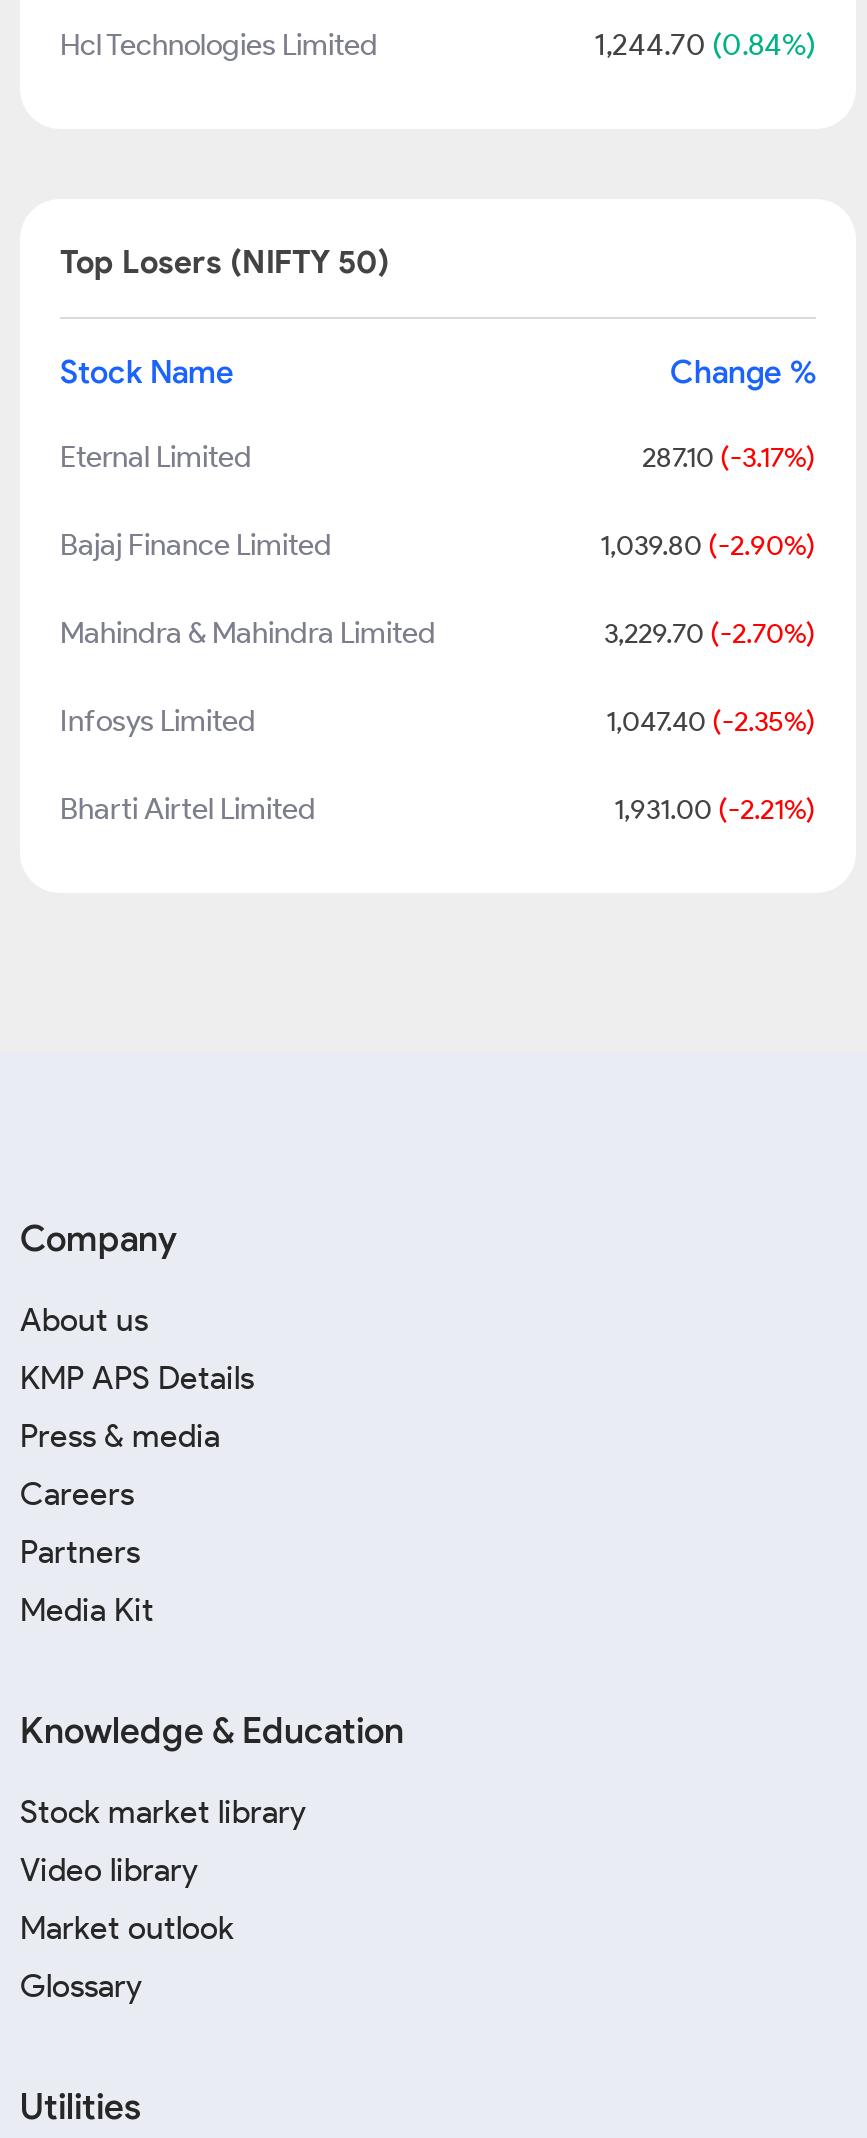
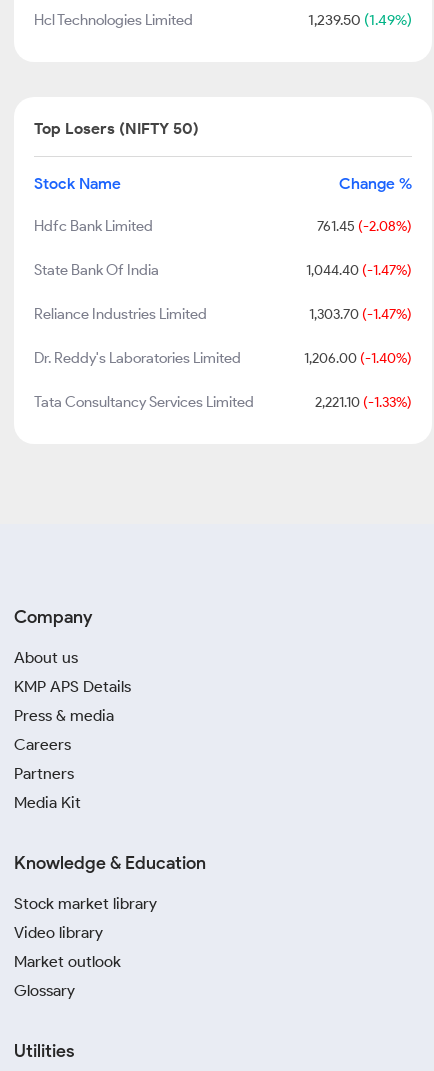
[594,27,816,63] 1,244.70 (0.84%) -> [308,11,412,29] 1,239.50 (1.49%)
[60,439,816,475] Eternal Limited | 287.10 (-3.17%) -> [34,217,412,235] Hdfc Bank Limited | 761.45 (-2.08%)
[60,527,816,563] Bajaj Finance Limited | 1,039.80 (-2.90%) -> [34,261,412,279] State Bank Of India | 1,044.40 (-1.47%)
[60,615,816,651] Mahindra & Mahindra Limited | 3,229.70 (-2.70%) -> [34,305,412,323] Reliance Industries Limited | 1,303.70 (-1.47%)
[60,703,816,739] Infosys Limited | 1,047.40 (-2.35%) -> [34,349,412,367] Dr. Reddy's Laboratories Limited | 1,206.00 (-1.40%)
[60,791,816,827] Bharti Airtel Limited | 1,931.00 (-2.21%) -> [34,393,412,411] Tata Consultancy Services Limited | 2,221.10 (-1.33%)

